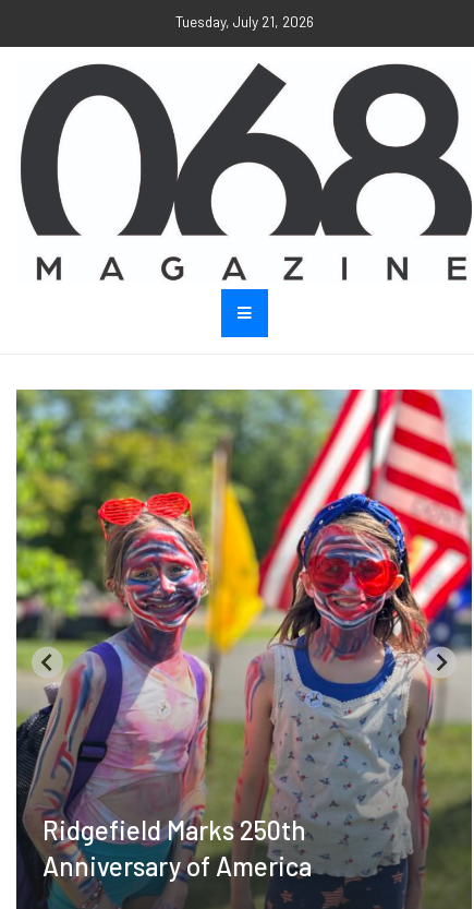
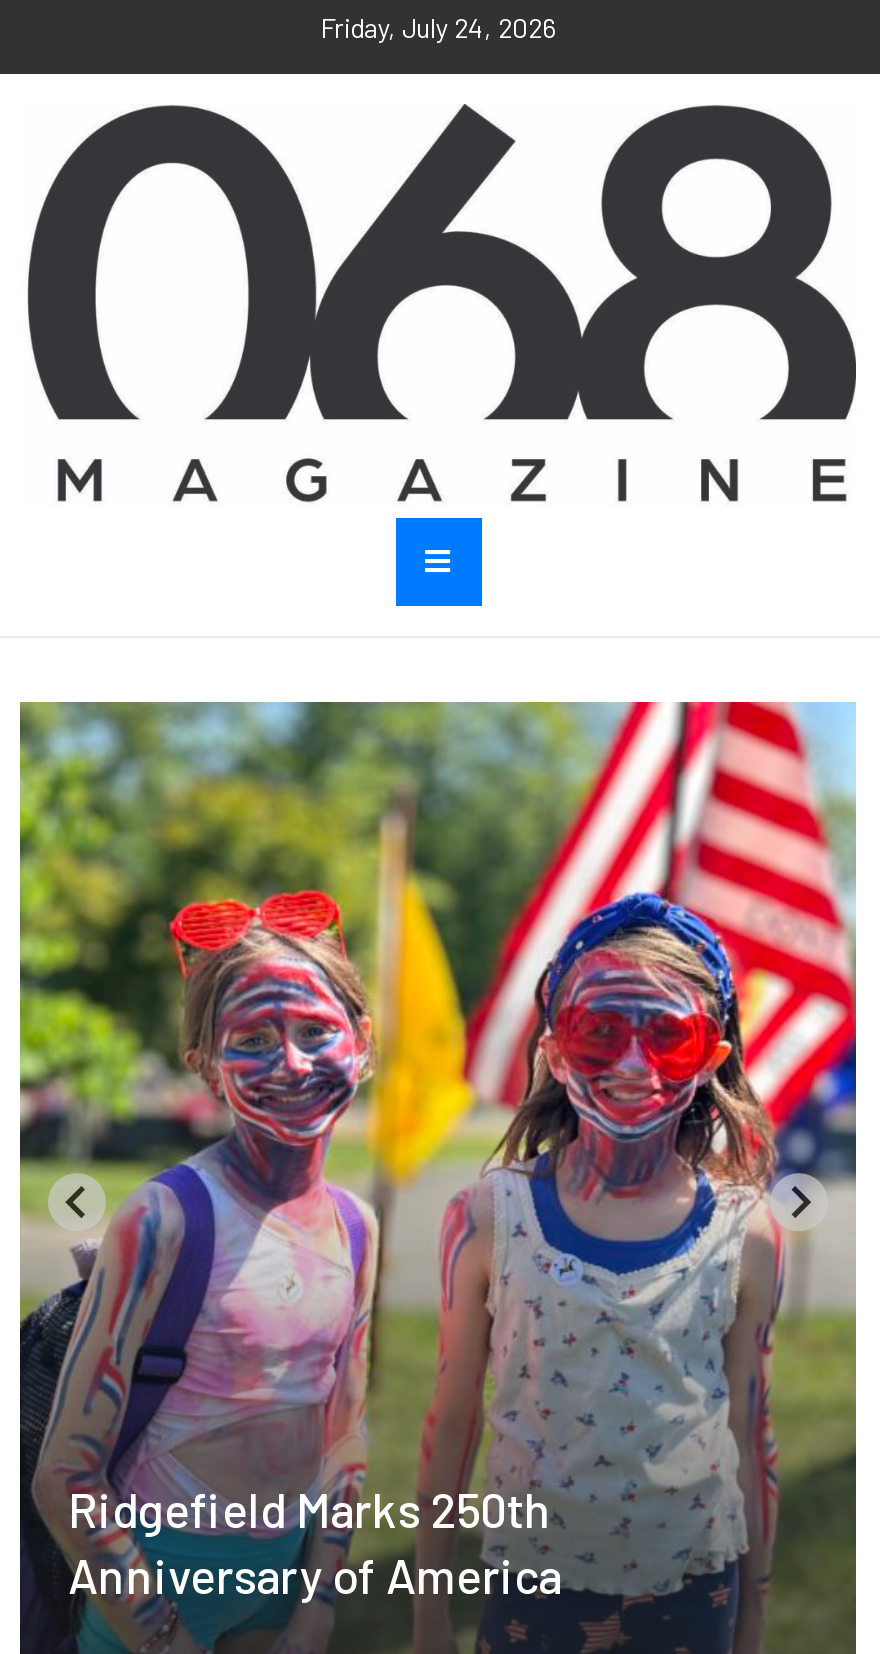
[175,12,313,31] Tuesday, July 21, 2026 -> [320,10,556,44] Friday, July 24, 2026

